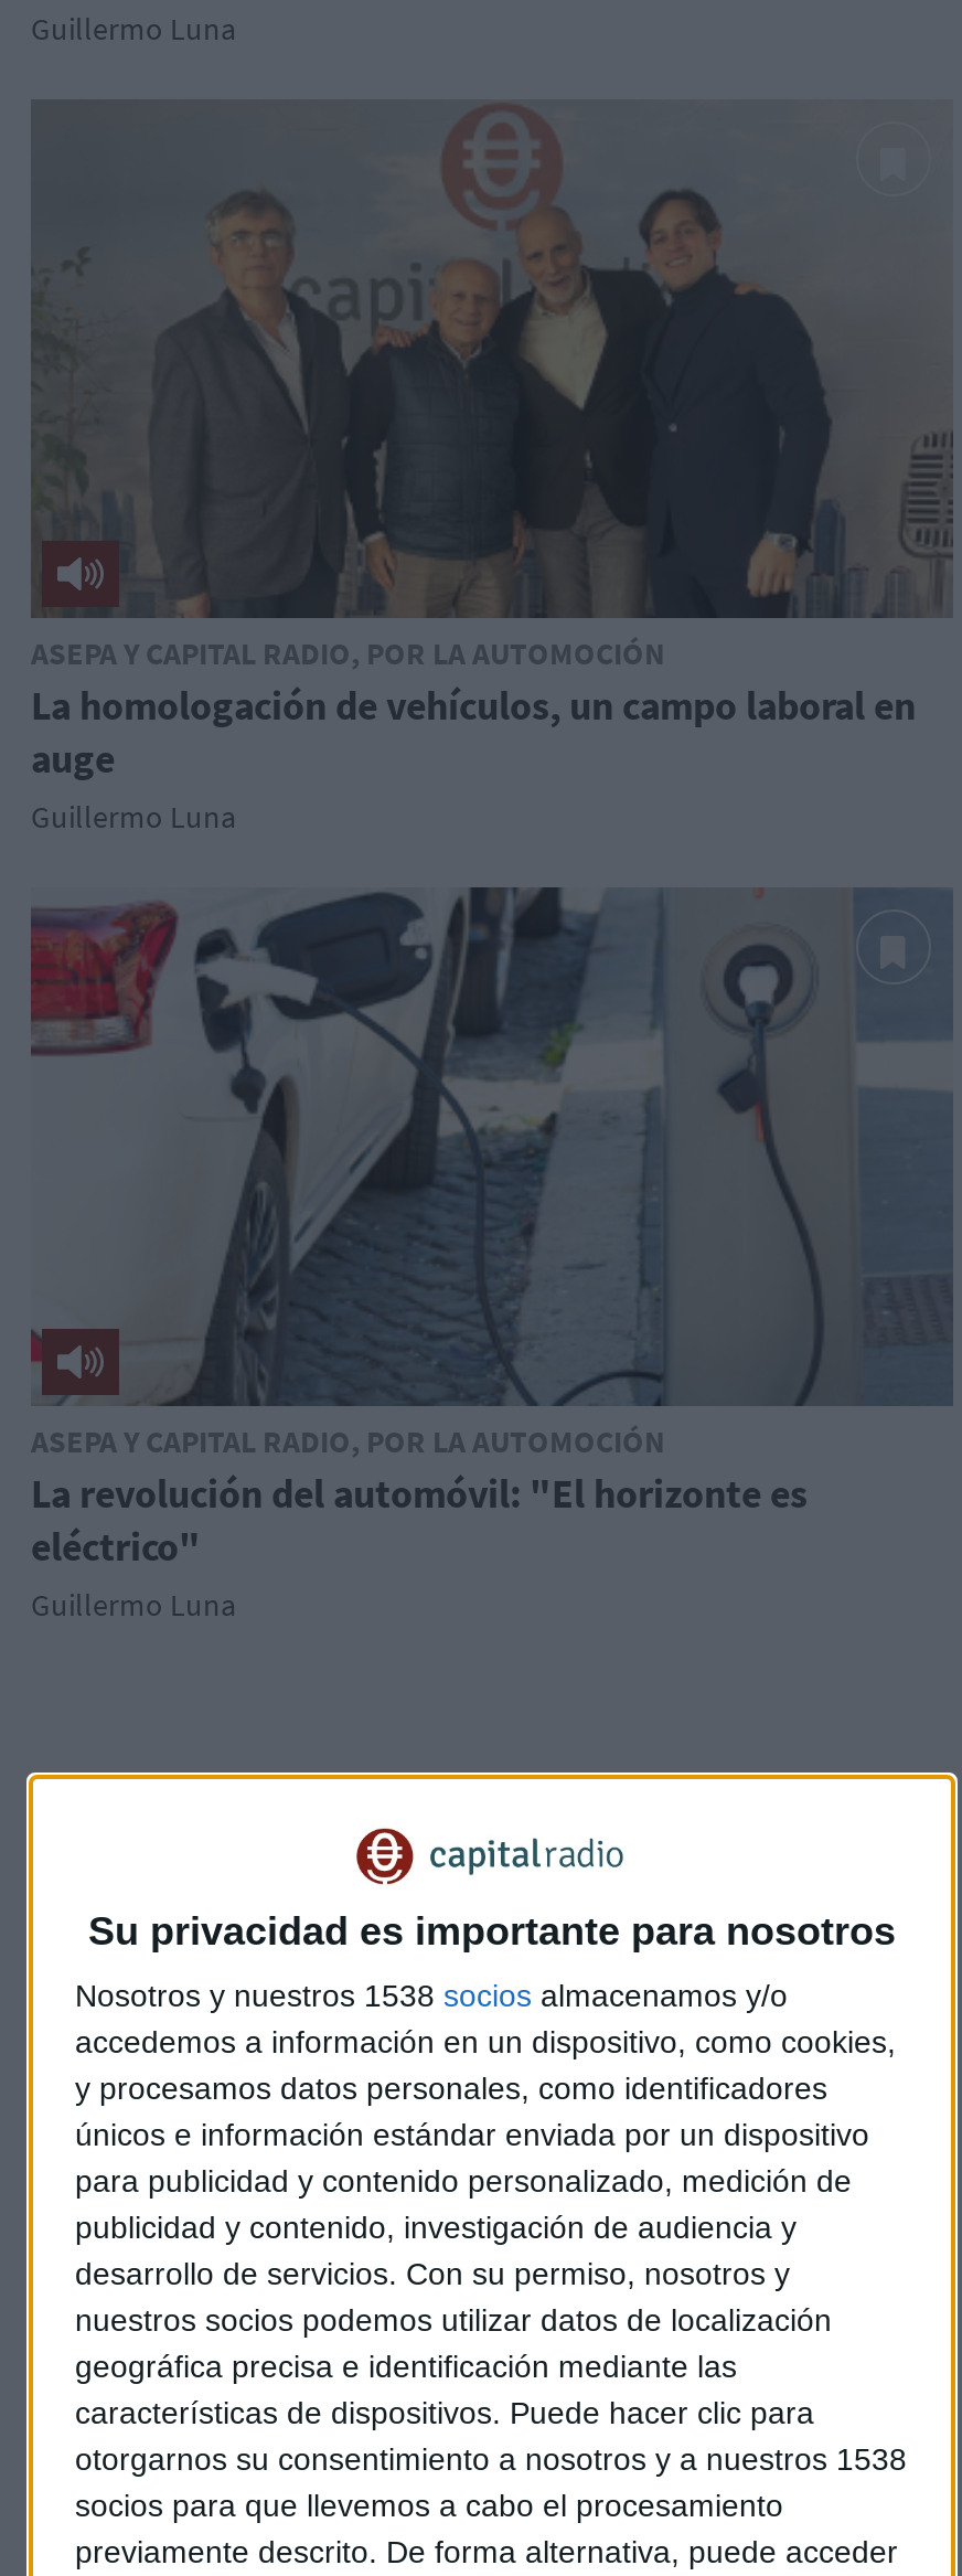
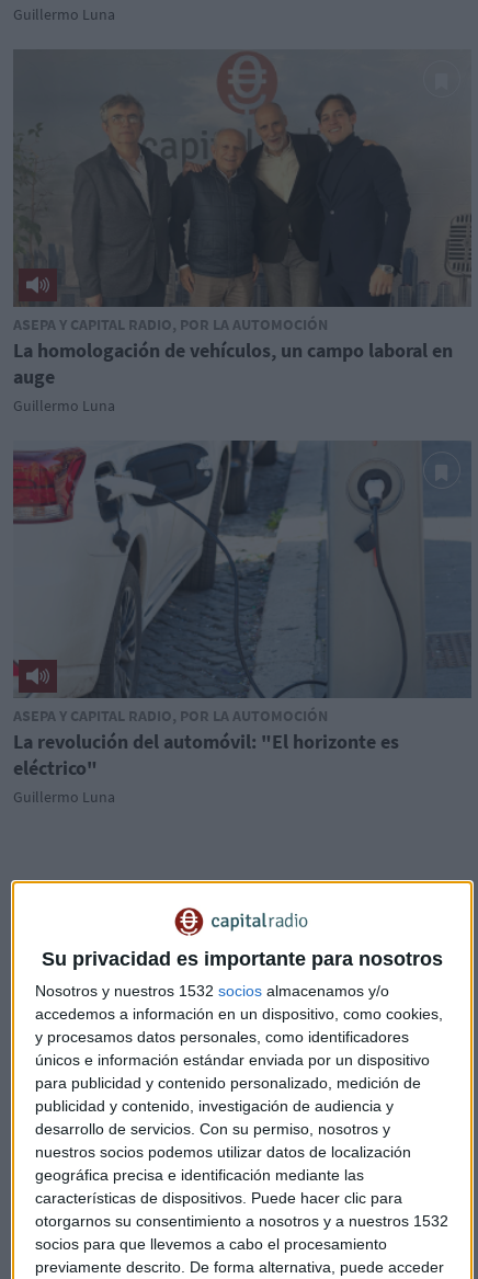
[75,1977,788,2013] Nosotros y nuestros 1538 socios almacenamos y/o -> [35,982,389,999] Nosotros y nuestros 1532 socios almacenamos y/o
[75,2441,907,2476] otorgarnos su consentimiento a nosotros y a nuestros 1538 -> [35,1212,448,1229] otorgarnos su consentimiento a nosotros y a nuestros 1532

